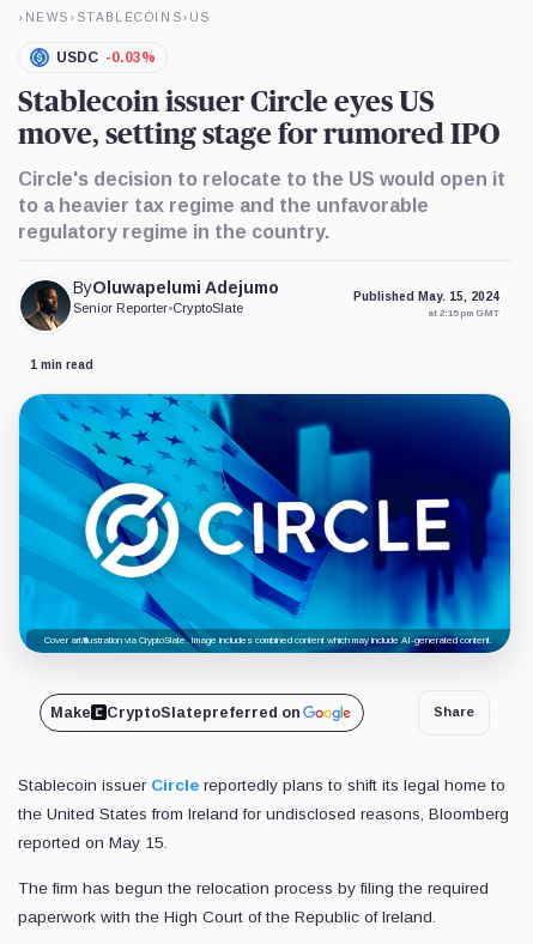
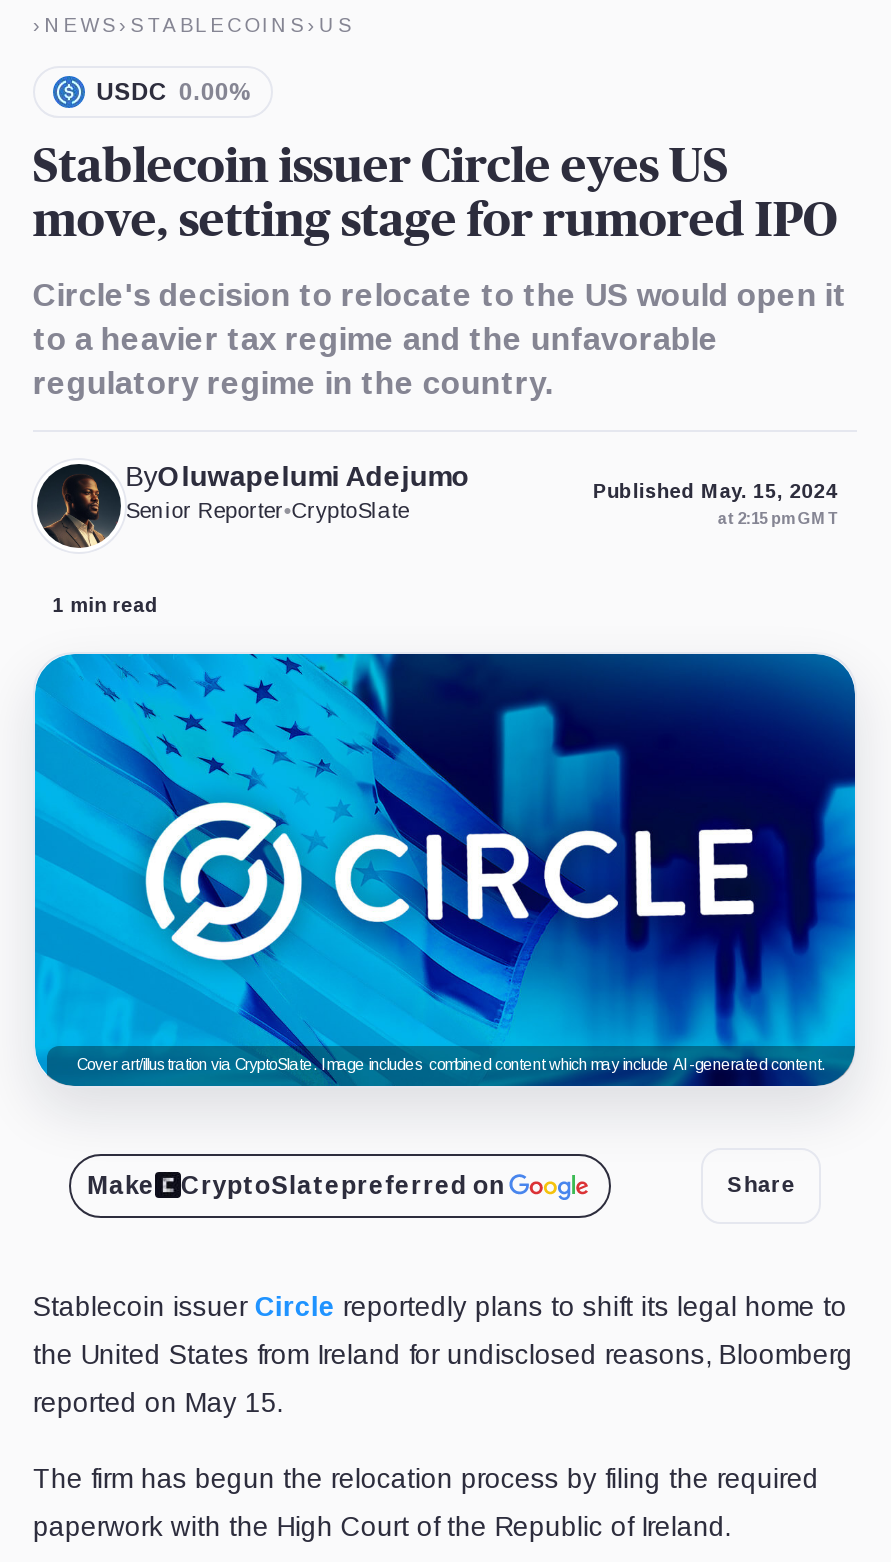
[56,49,156,66] USDC -0.03% -> [97,78,253,106] USDC 0.00%

